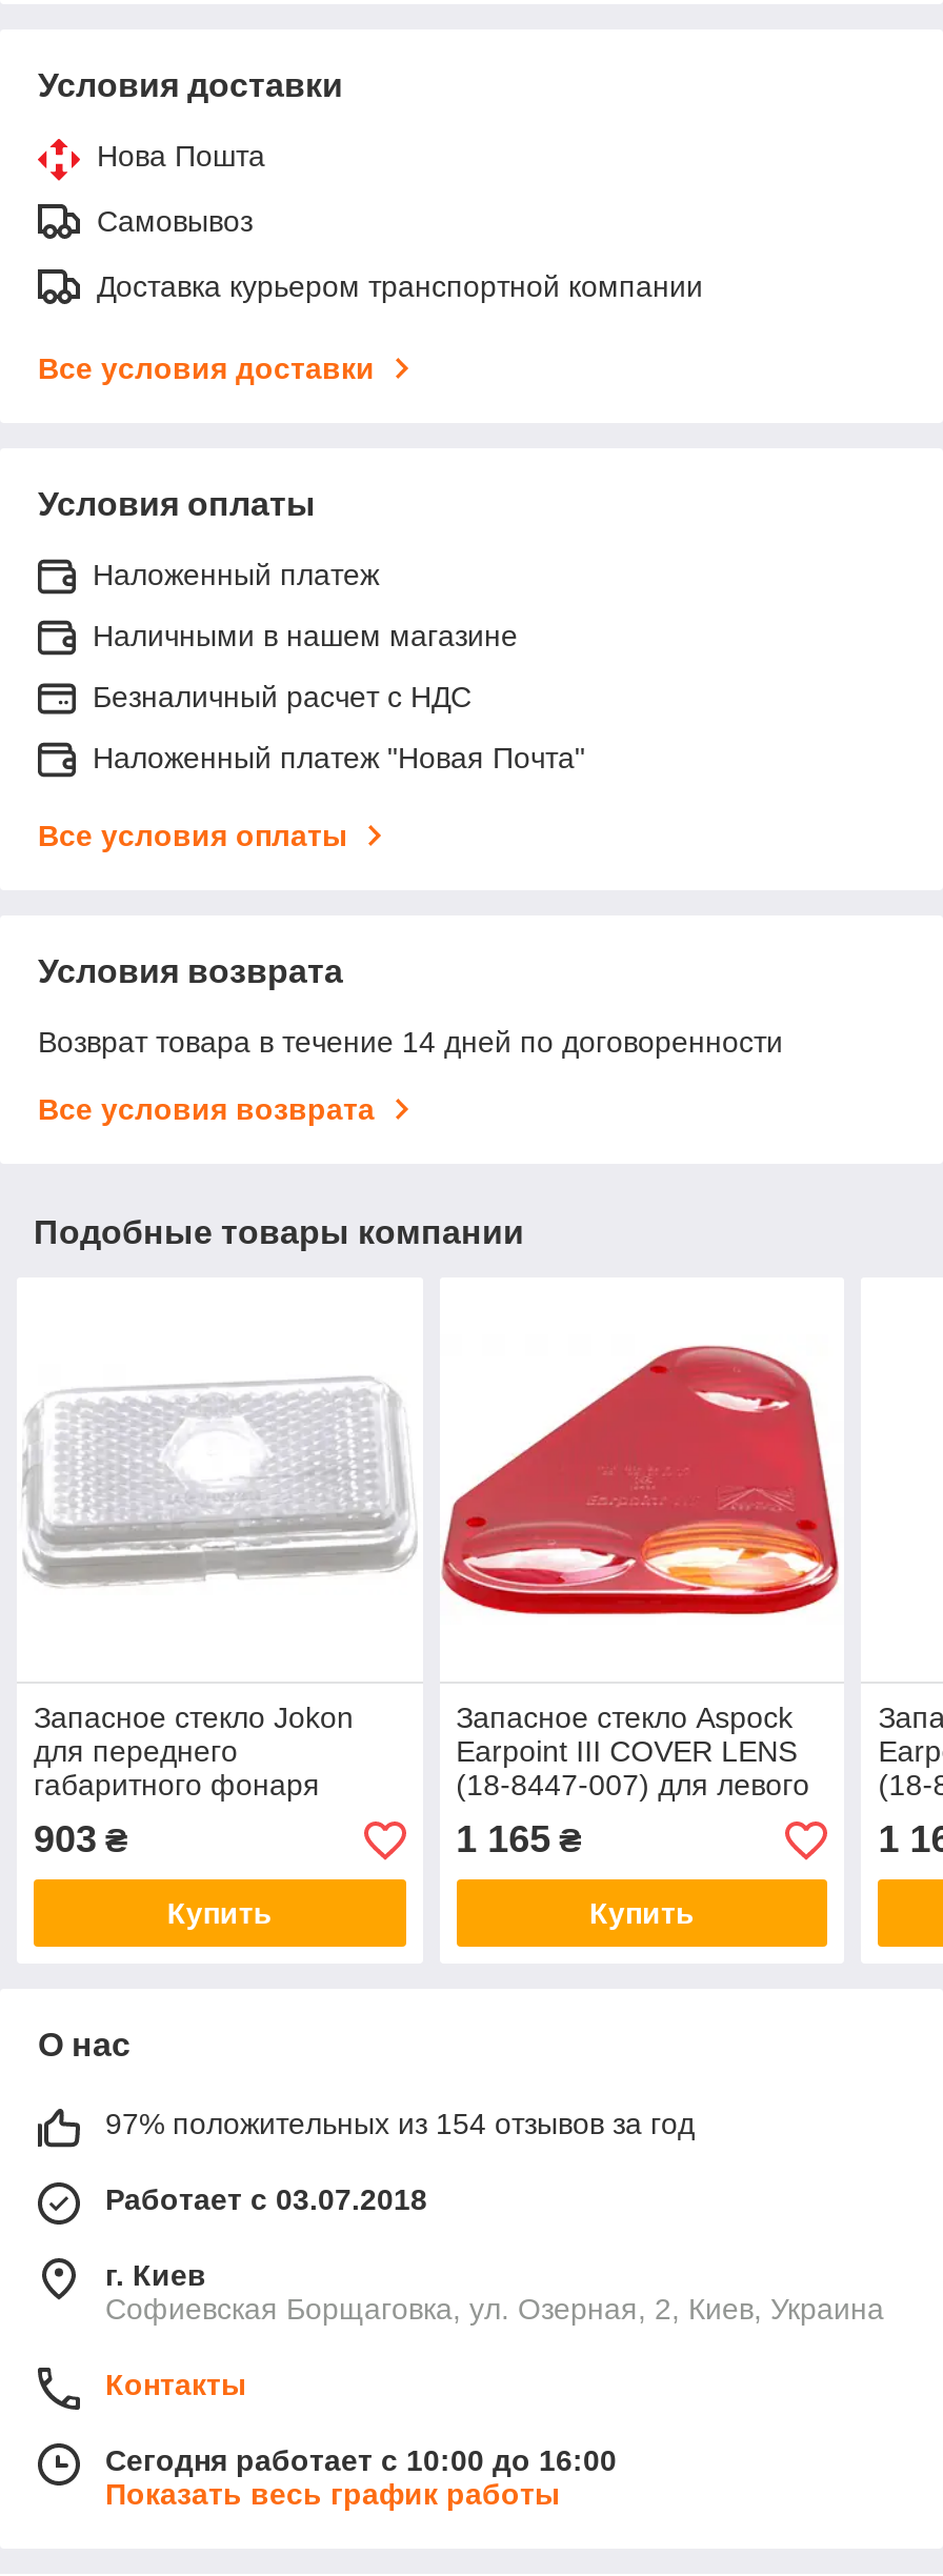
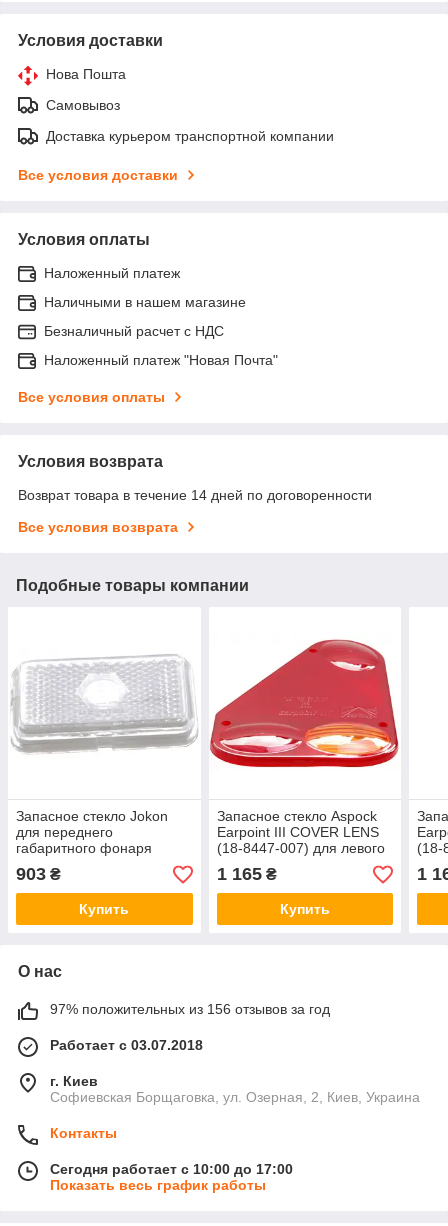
[105,2108,695,2141] 97% положительных из 154 отзывов за год -> [50,1001,330,1017] 97% положительных из 156 отзывов за год
[105,2444,617,2478] Сегодня работает с 10:00 до 16:00 -> [50,1161,293,1177] Сегодня работает с 10:00 до 17:00

